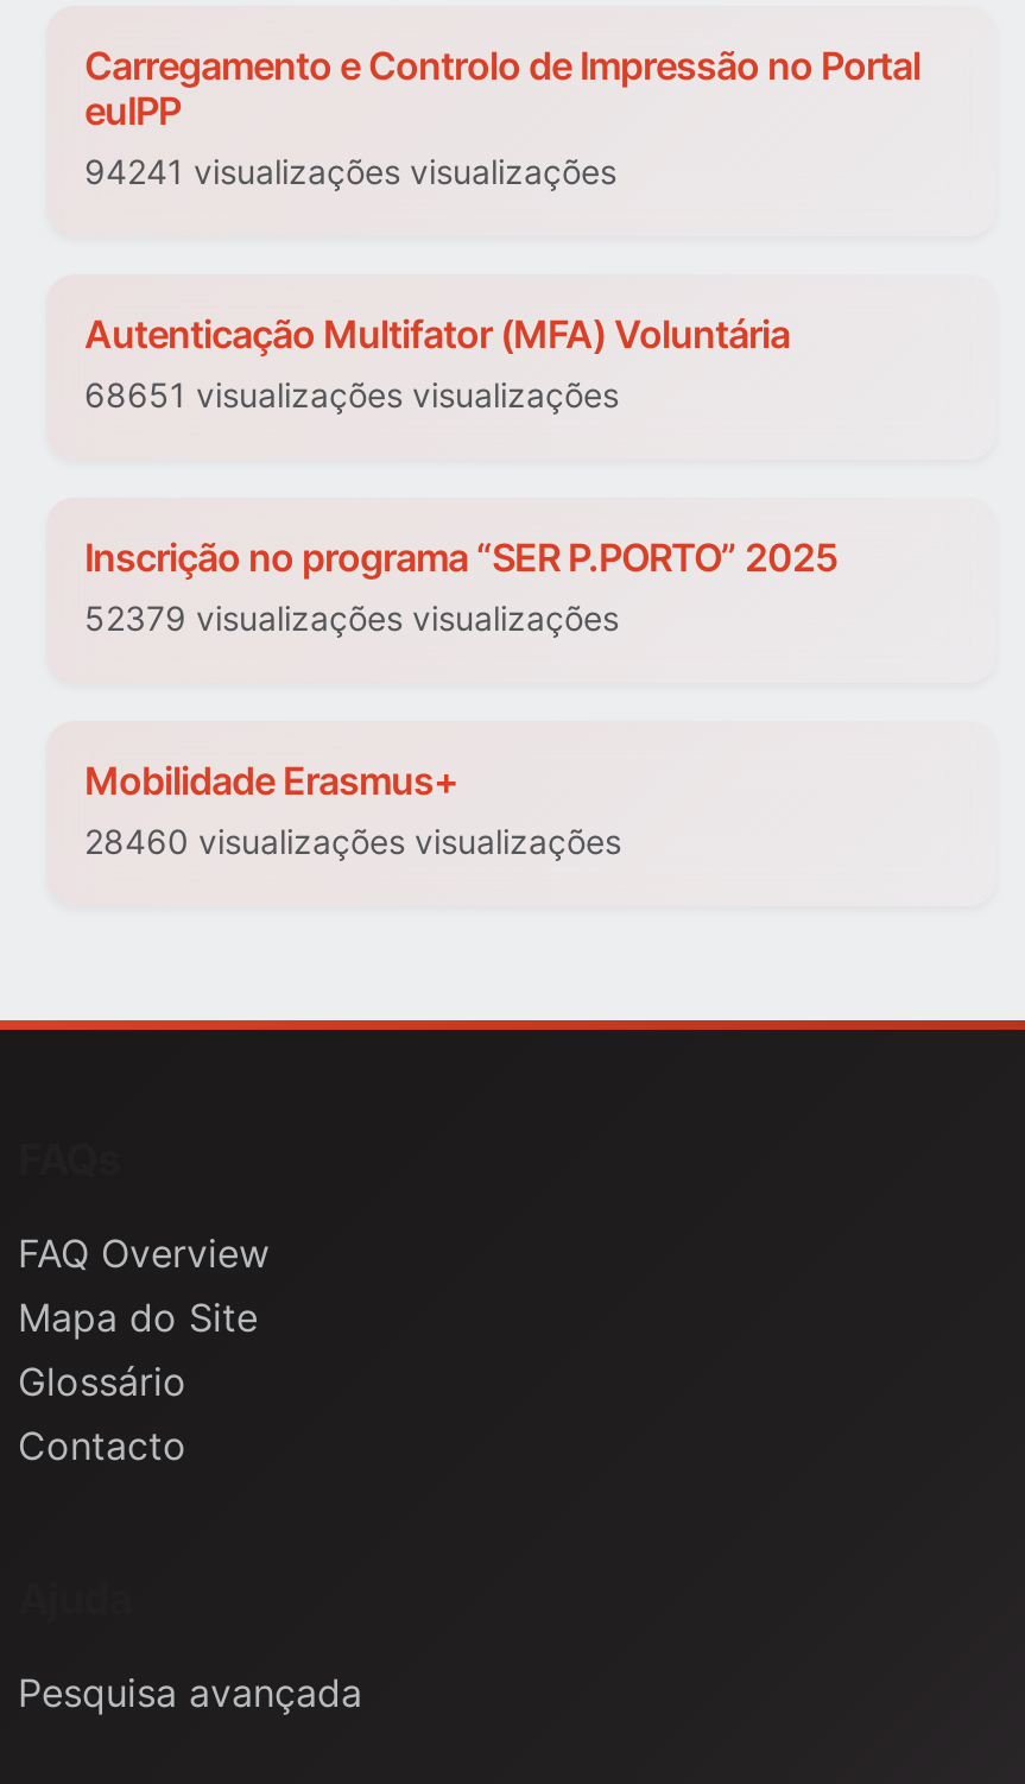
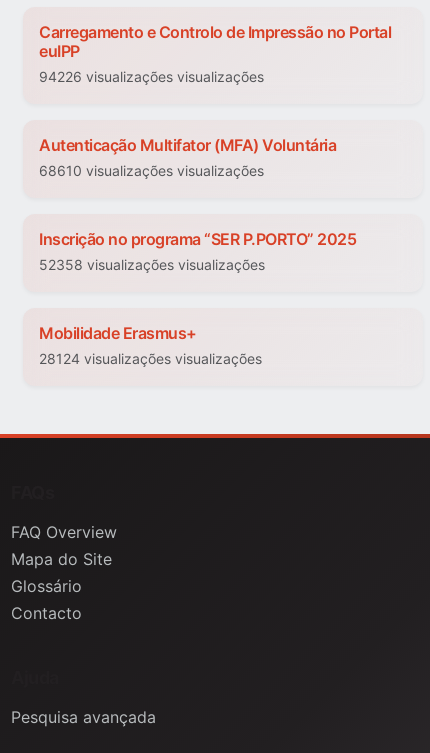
[84,152,616,192] 94241 visualizações visualizações -> [39,68,264,85] 94226 visualizações visualizações
[84,375,619,416] 68651 visualizações visualizações -> [39,162,264,179] 68610 visualizações visualizações
[84,599,619,639] 52379 visualizações visualizações -> [39,256,265,273] 52358 visualizações visualizações
[84,822,621,862] 28460 visualizações visualizações -> [39,350,262,367] 28124 visualizações visualizações

